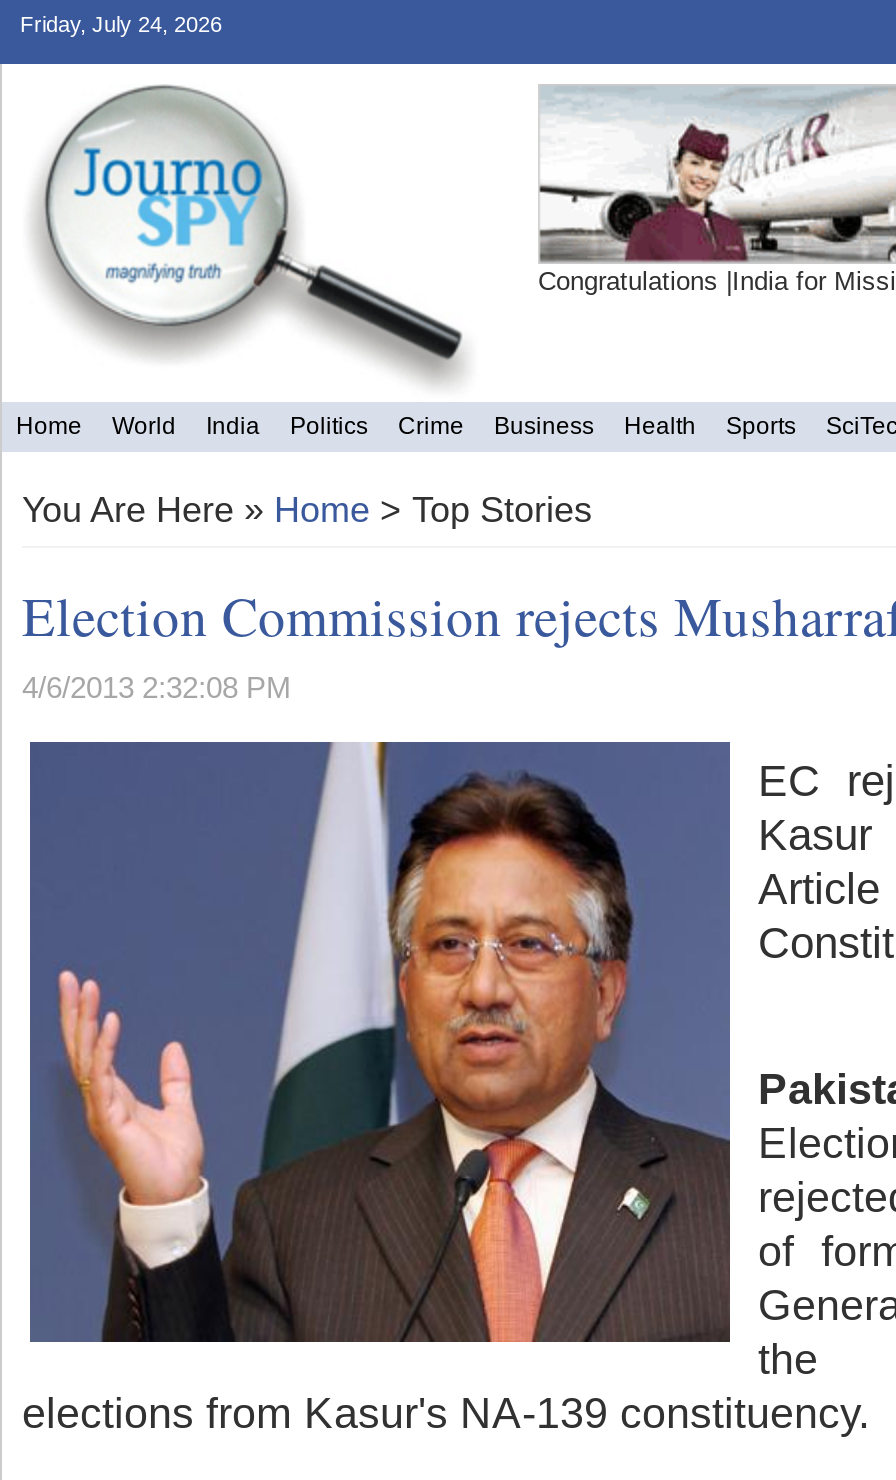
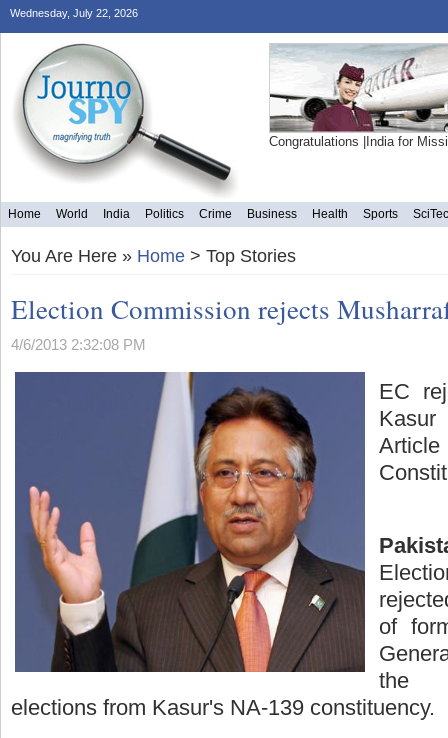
[20,12,222,36] Friday, July 24, 2026 -> [10,7,138,19] Wednesday, July 22, 2026

